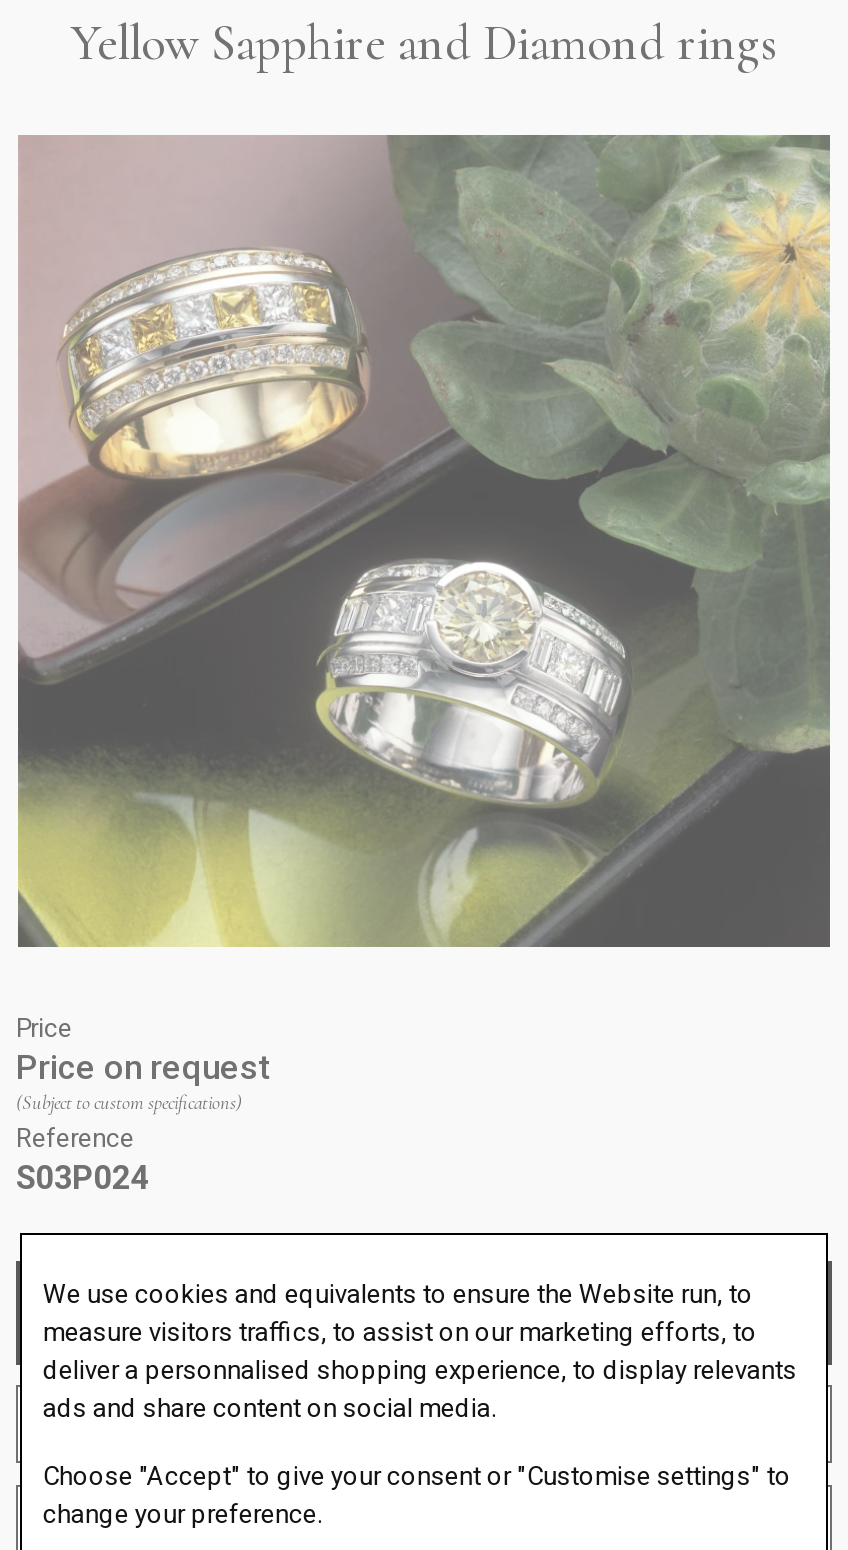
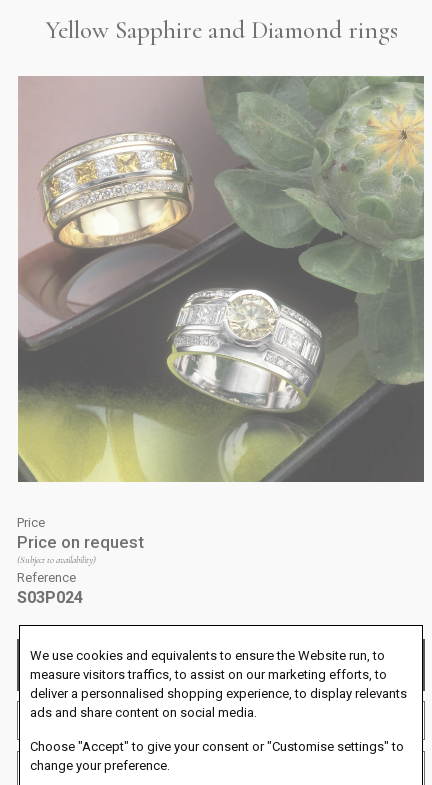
[16,1090,242,1114] (Subject to custom specifications) -> [17,554,96,566] (Subject to availability)

